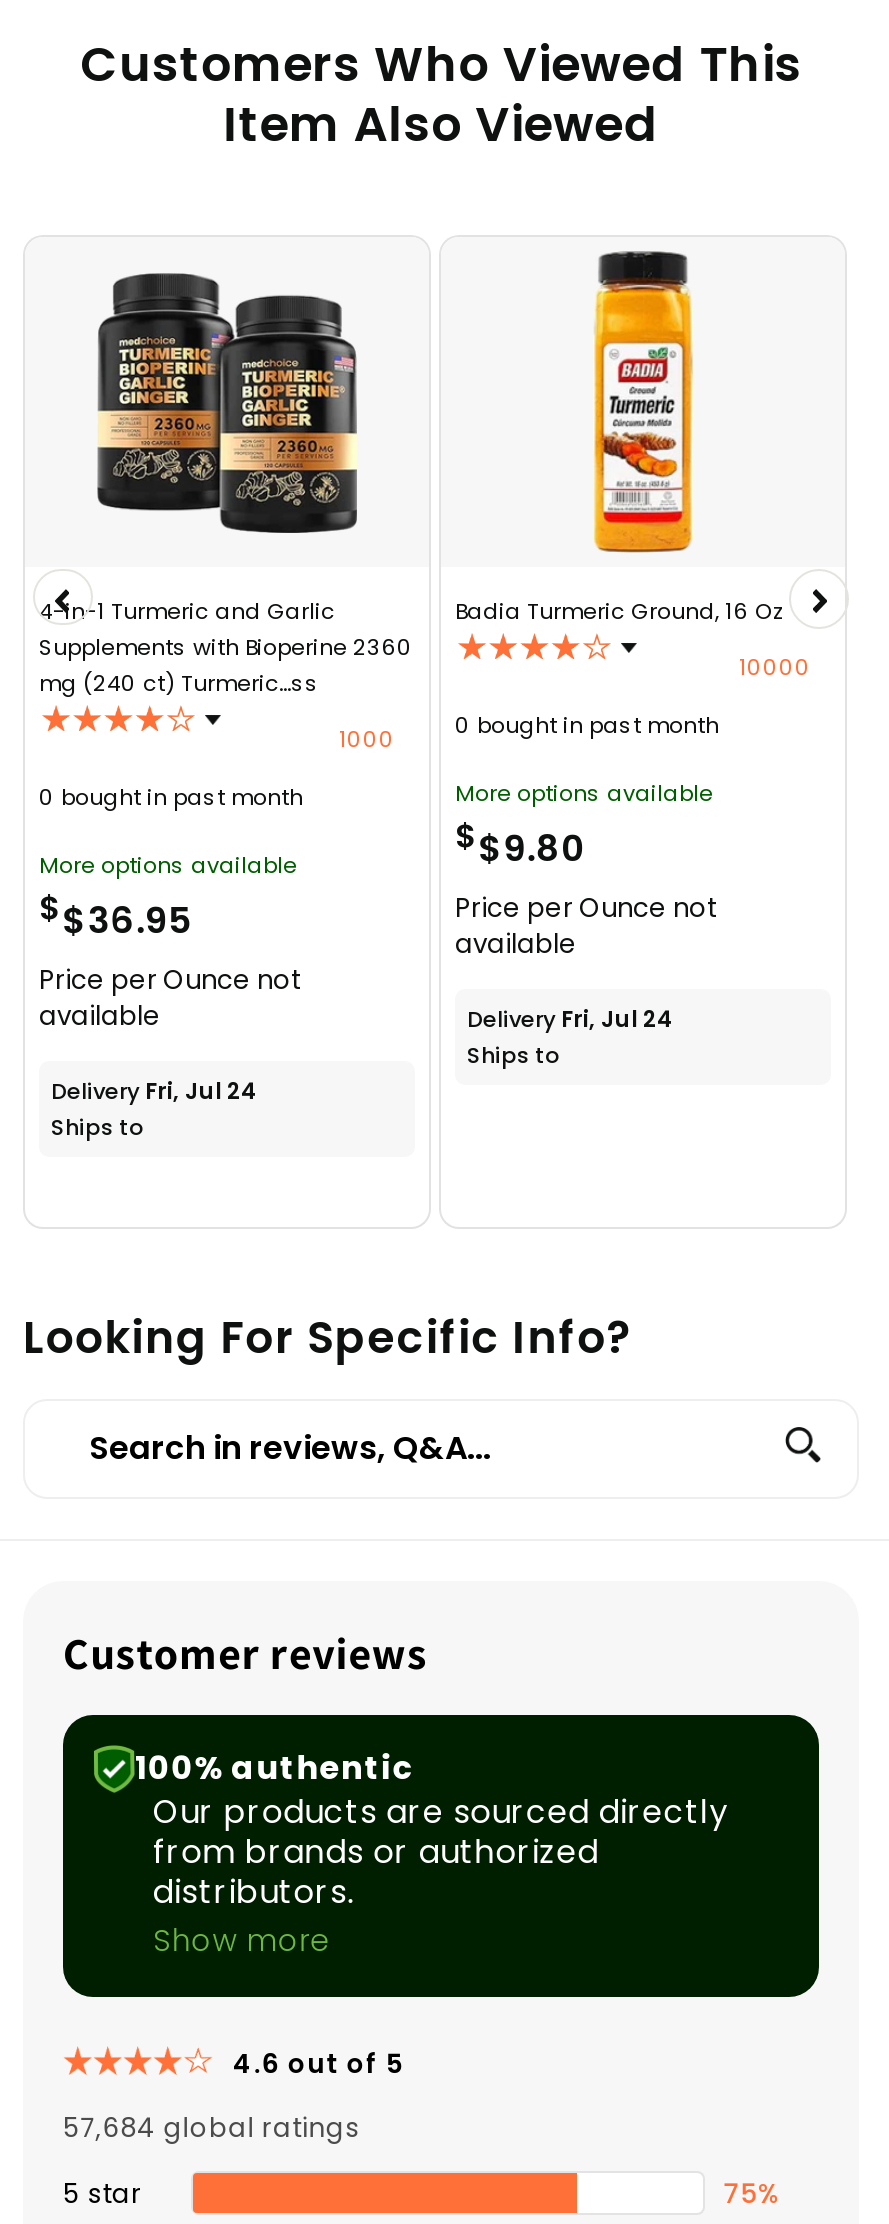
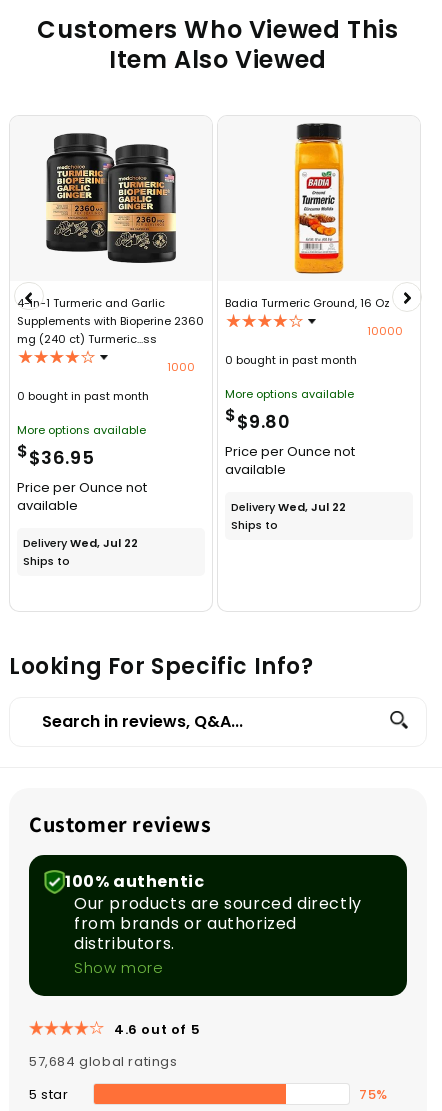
[467,1004,673,1036] Delivery Fri, Jul 24 -> [231,499,346,515] Delivery Wed, Jul 22
[51,1076,257,1108] Delivery Fri, Jul 24 -> [23,535,138,551] Delivery Wed, Jul 22

